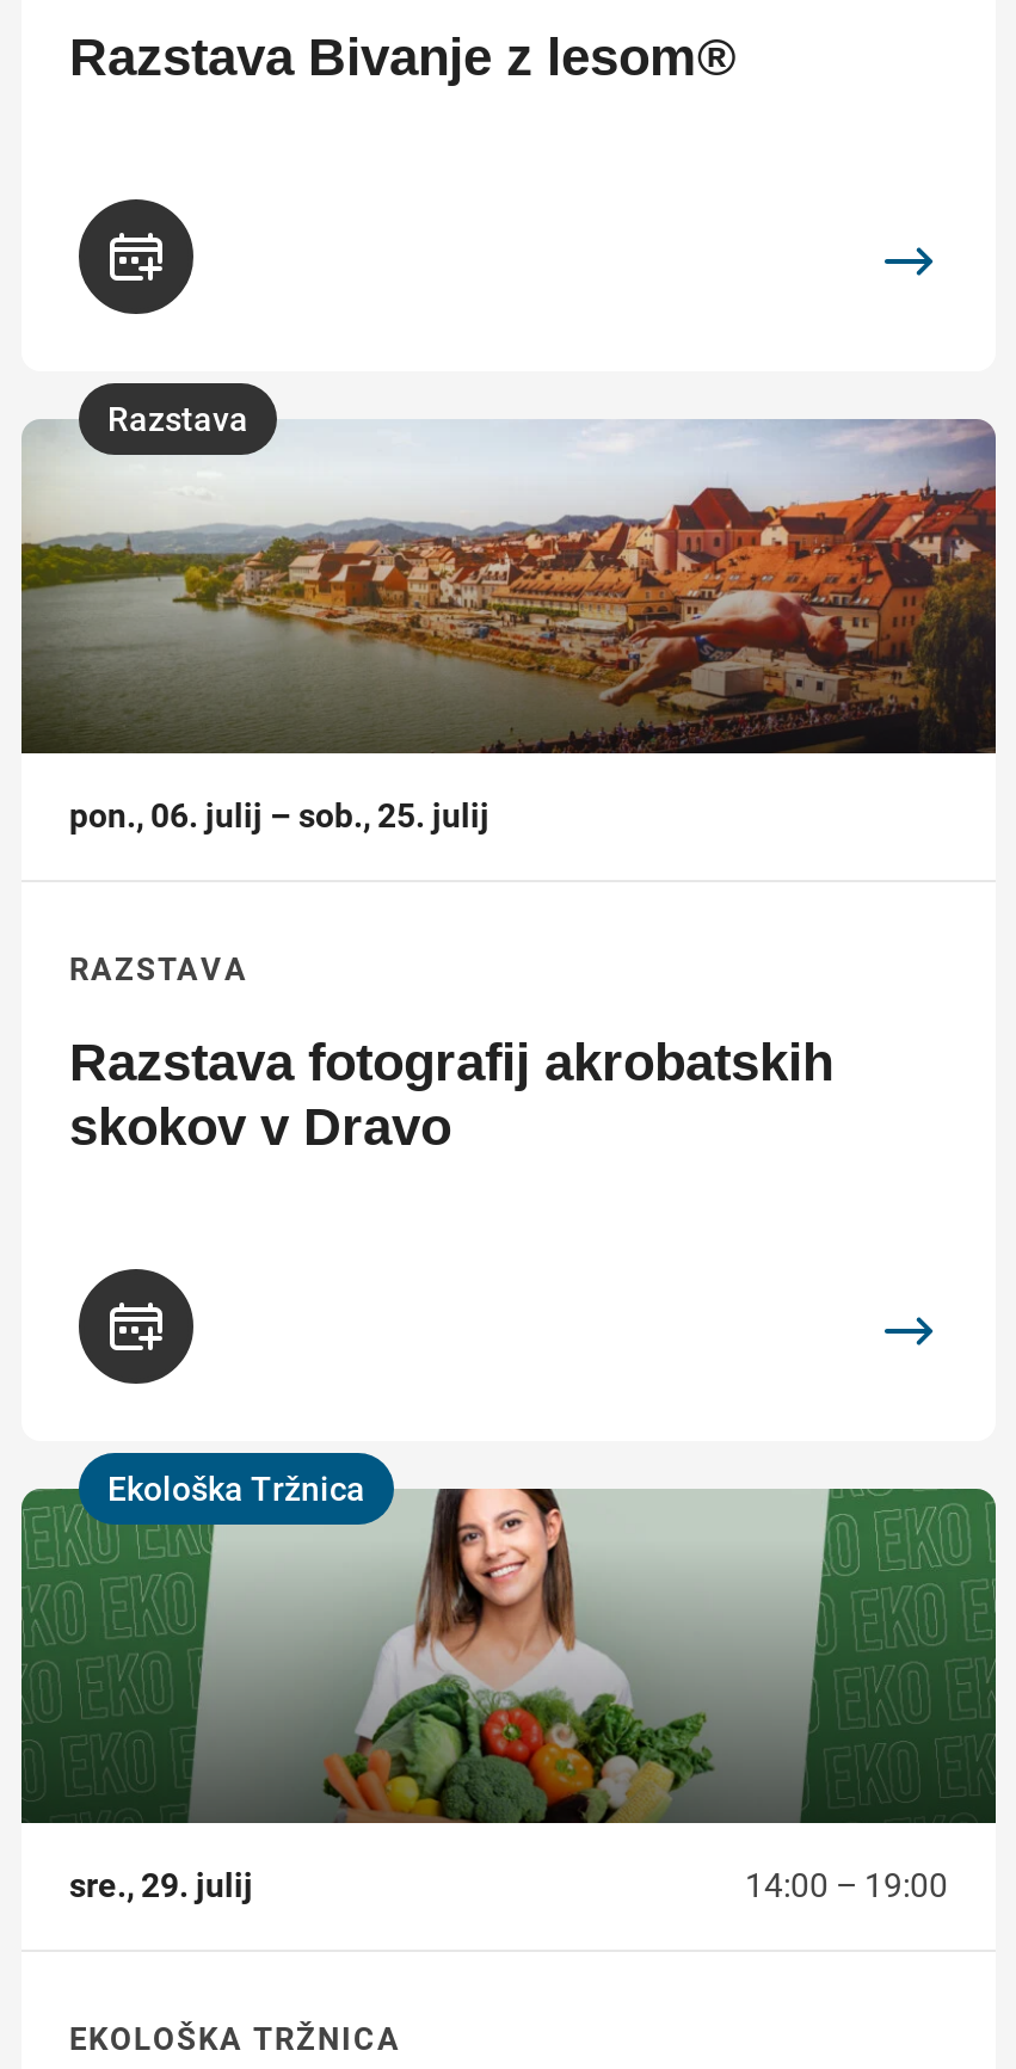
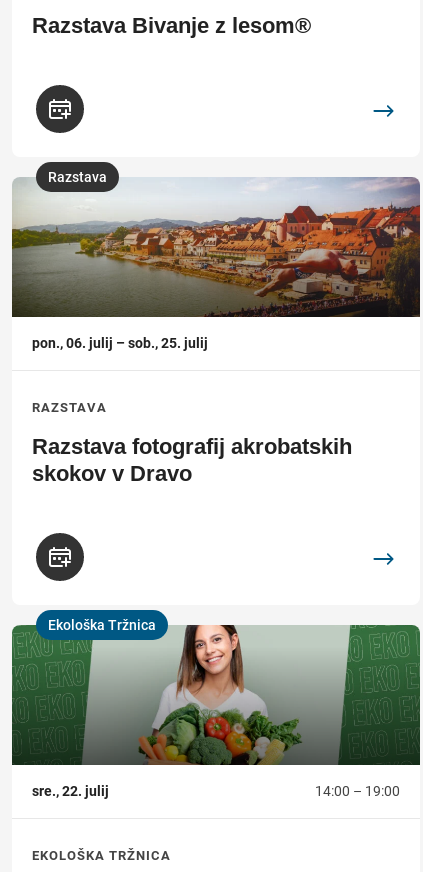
[69,1866,253,1904] sre., 29. julij -> [32,783,109,799] sre., 22. julij

